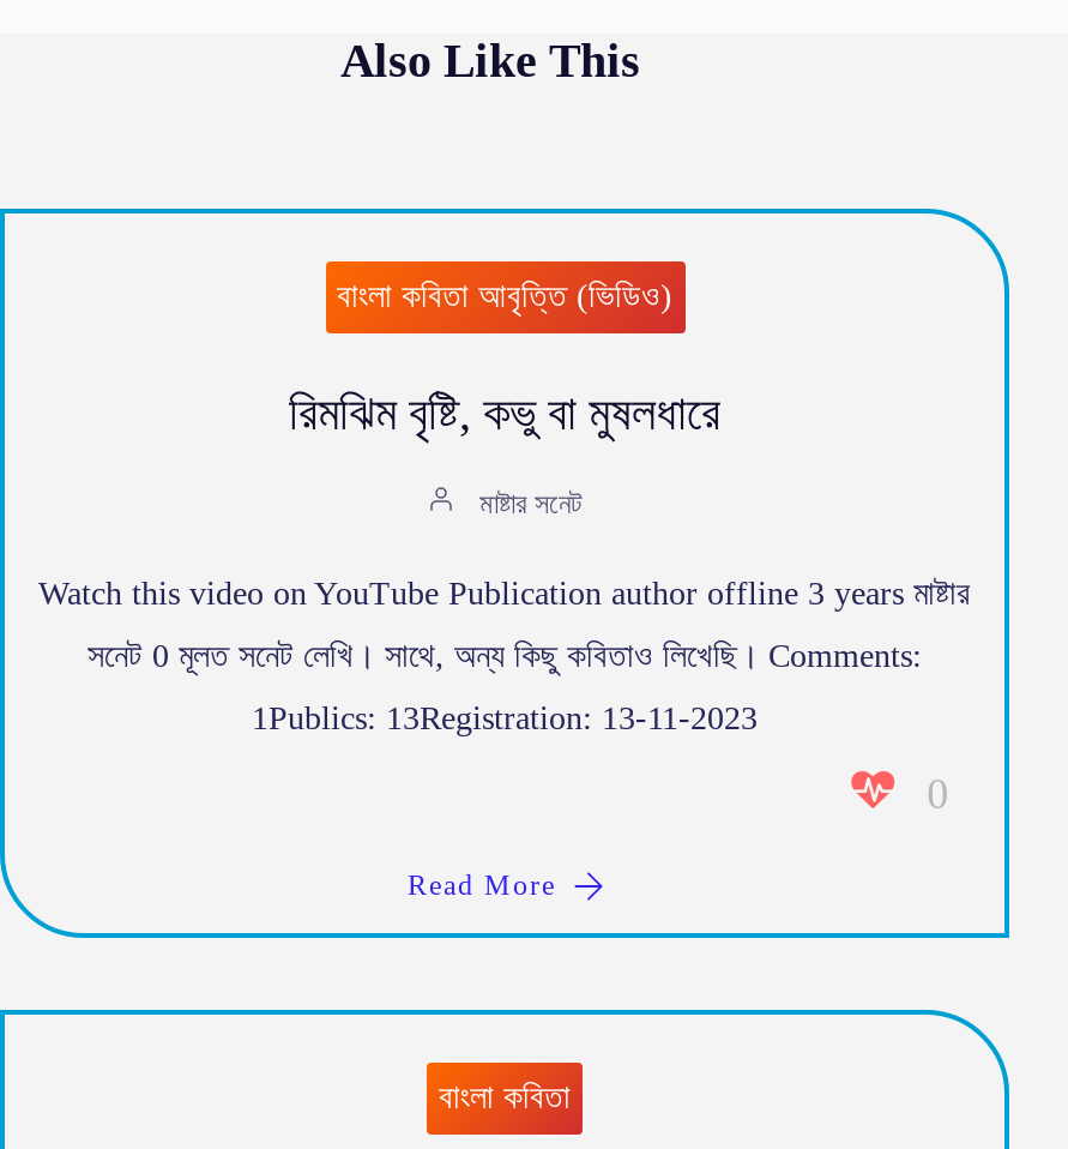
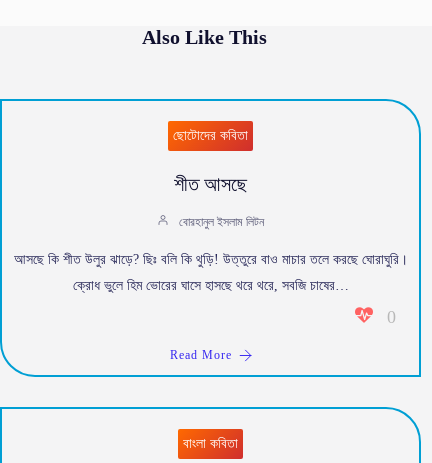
[38,278,971,736] বাংলা কবিতা আবৃত্তি (ভিডিও) | রিমঝিম বৃষ্টি, কভু বা মুষলধারে | মাষ্টার সনেট | Watch this video on YouTube Publication author offline 3 years মাষ্টার | সনেট 0 মূলত সনেট লেখি। সাথে, অন্য কিছু কবিতাও লিখেছি। Comments: | 1Publics: 13Registration: 13-11-2023 -> [13,128,407,293] ছোটোদের কবিতা | শীত আসছে | বোরহানুল ইসলাম লিটন | আসছে কি শীত উলুর ঝাড়ে? ছিঃ বলি কি থুড়ি! উত্তুরে বাও মাচার তলে করছে ঘোরাঘুরি। | ক্রোধ ভুলে হিম ভোরের ঘাসে হাসছে থরে থরে, সবজি চাষের…

